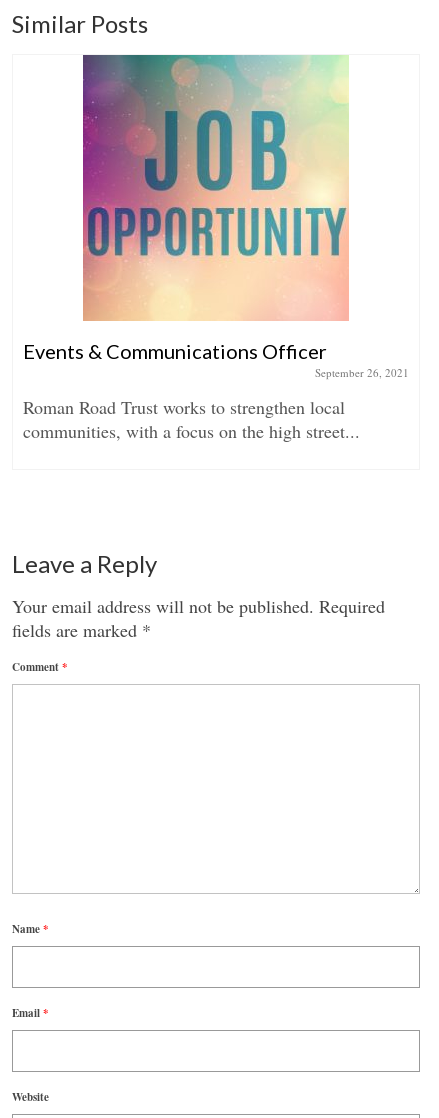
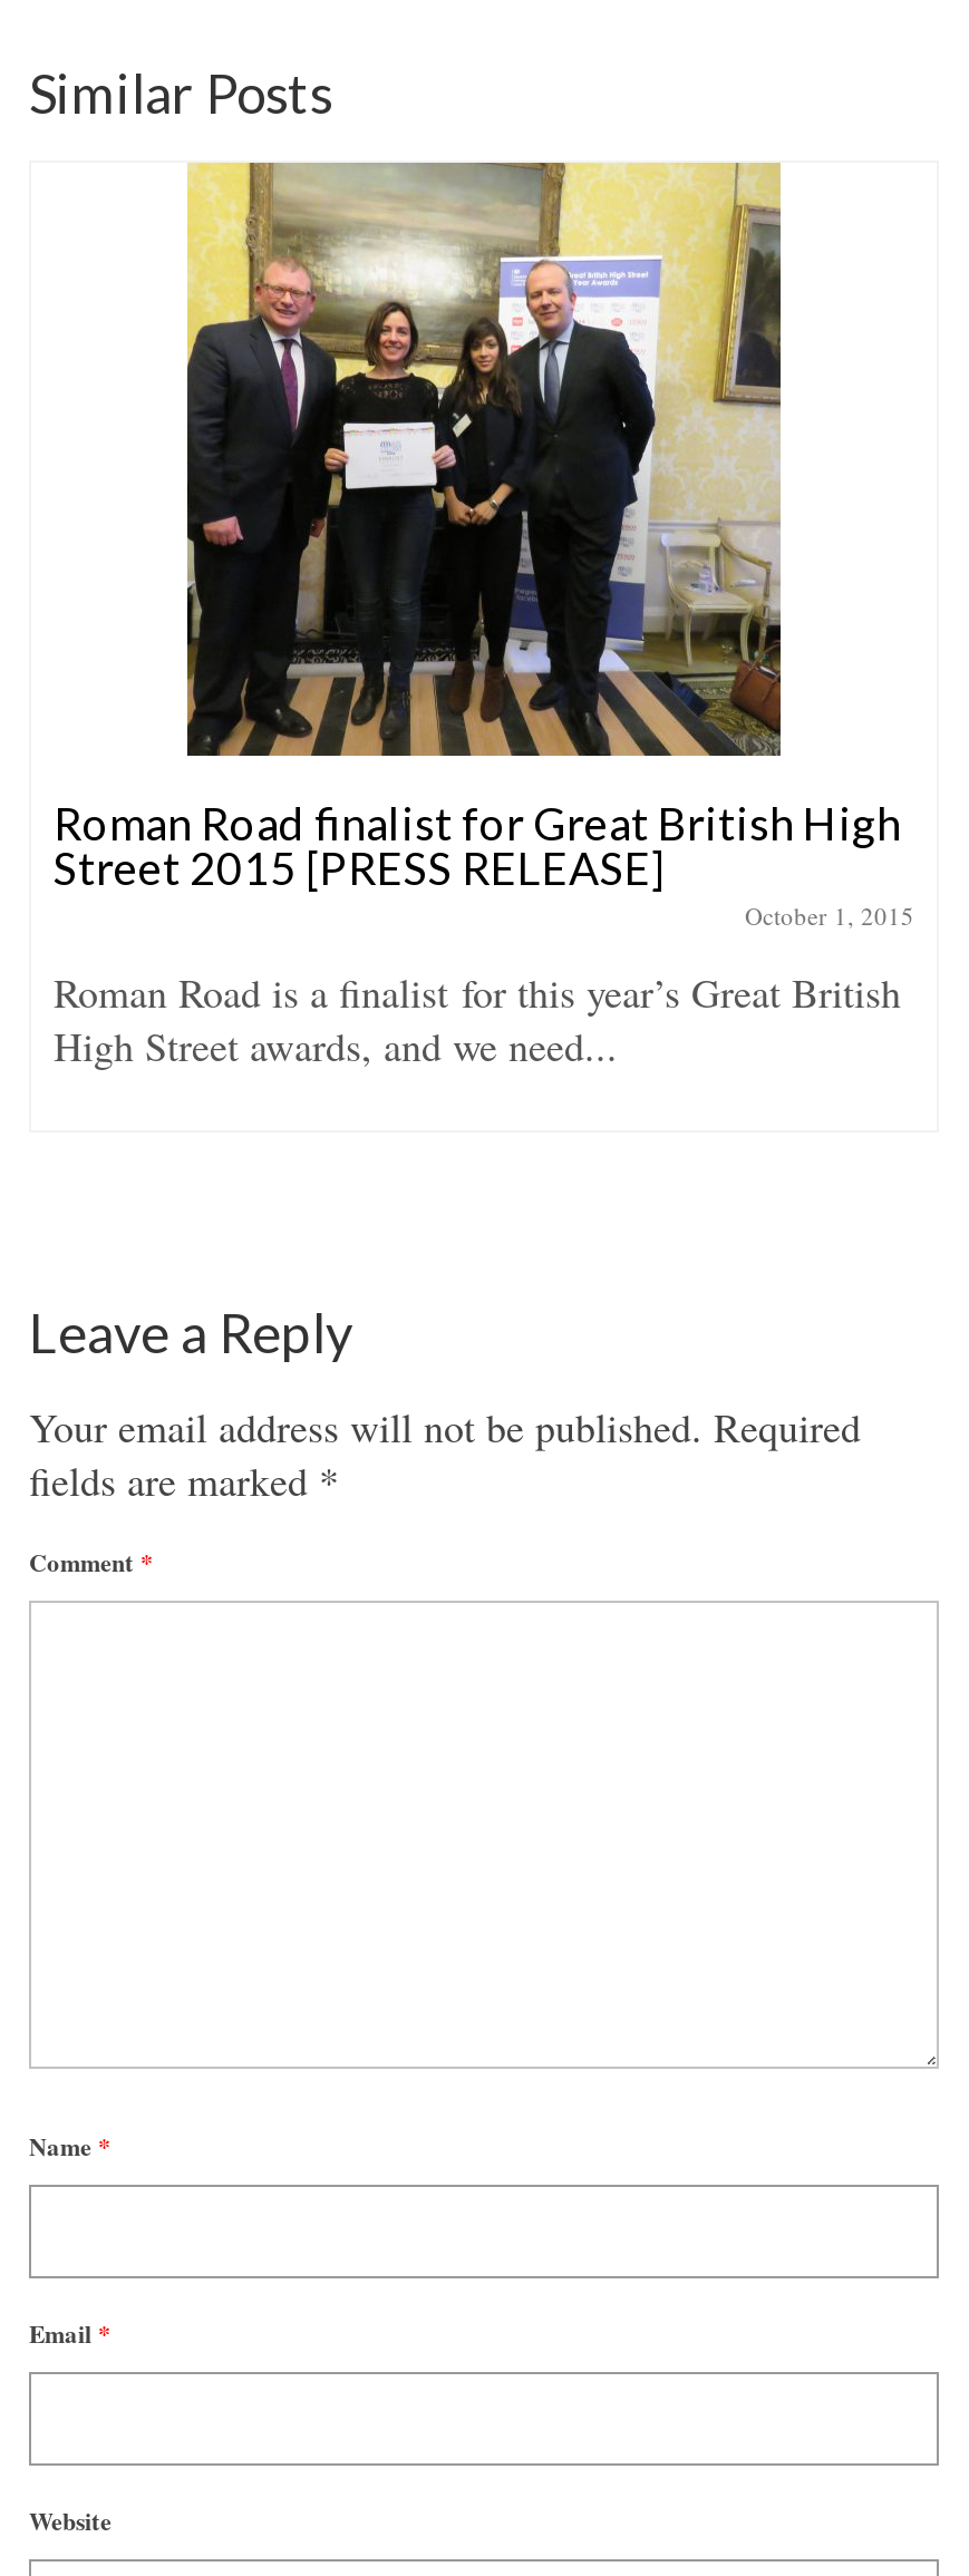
[23,54,409,380] [image] | Events & Communications Officer | September 26, 2021 -> [54,162,914,931] [image] | Roman Road finalist for Great British High | Street 2015 [PRESS RELEASE] | October 1, 2015
[23,395,360,443] Roman Road Trust works to strengthen local | communities, with a focus on the high street... -> [54,964,901,1071] Roman Road is a finalist for this year’s Great British | High Street awards, and we need...

